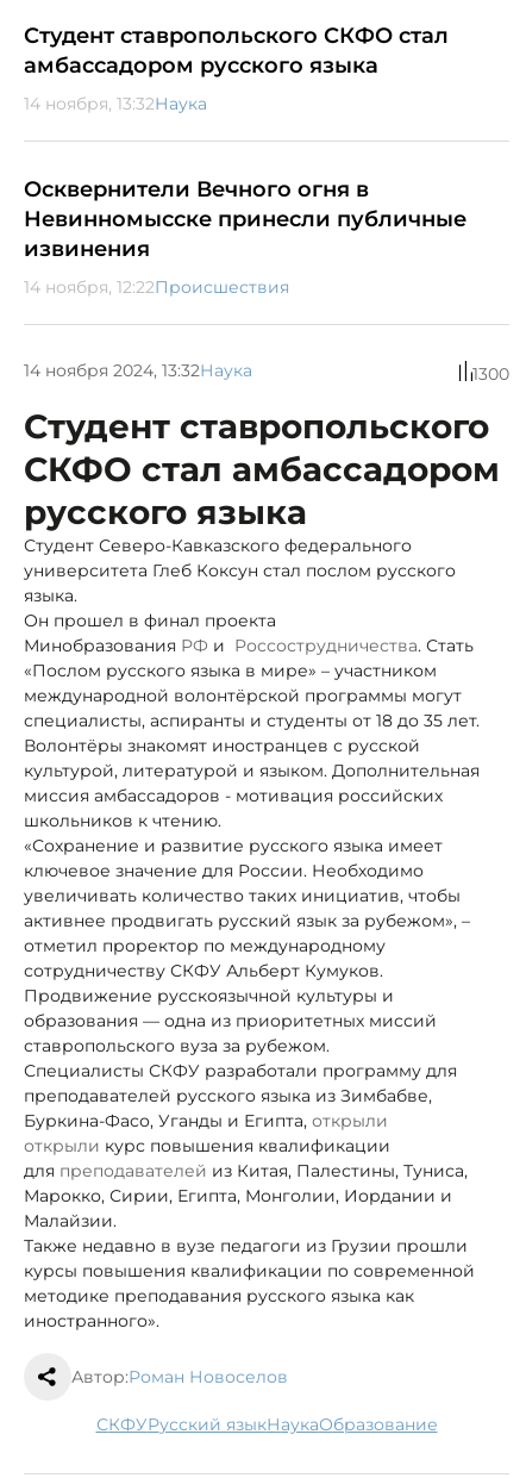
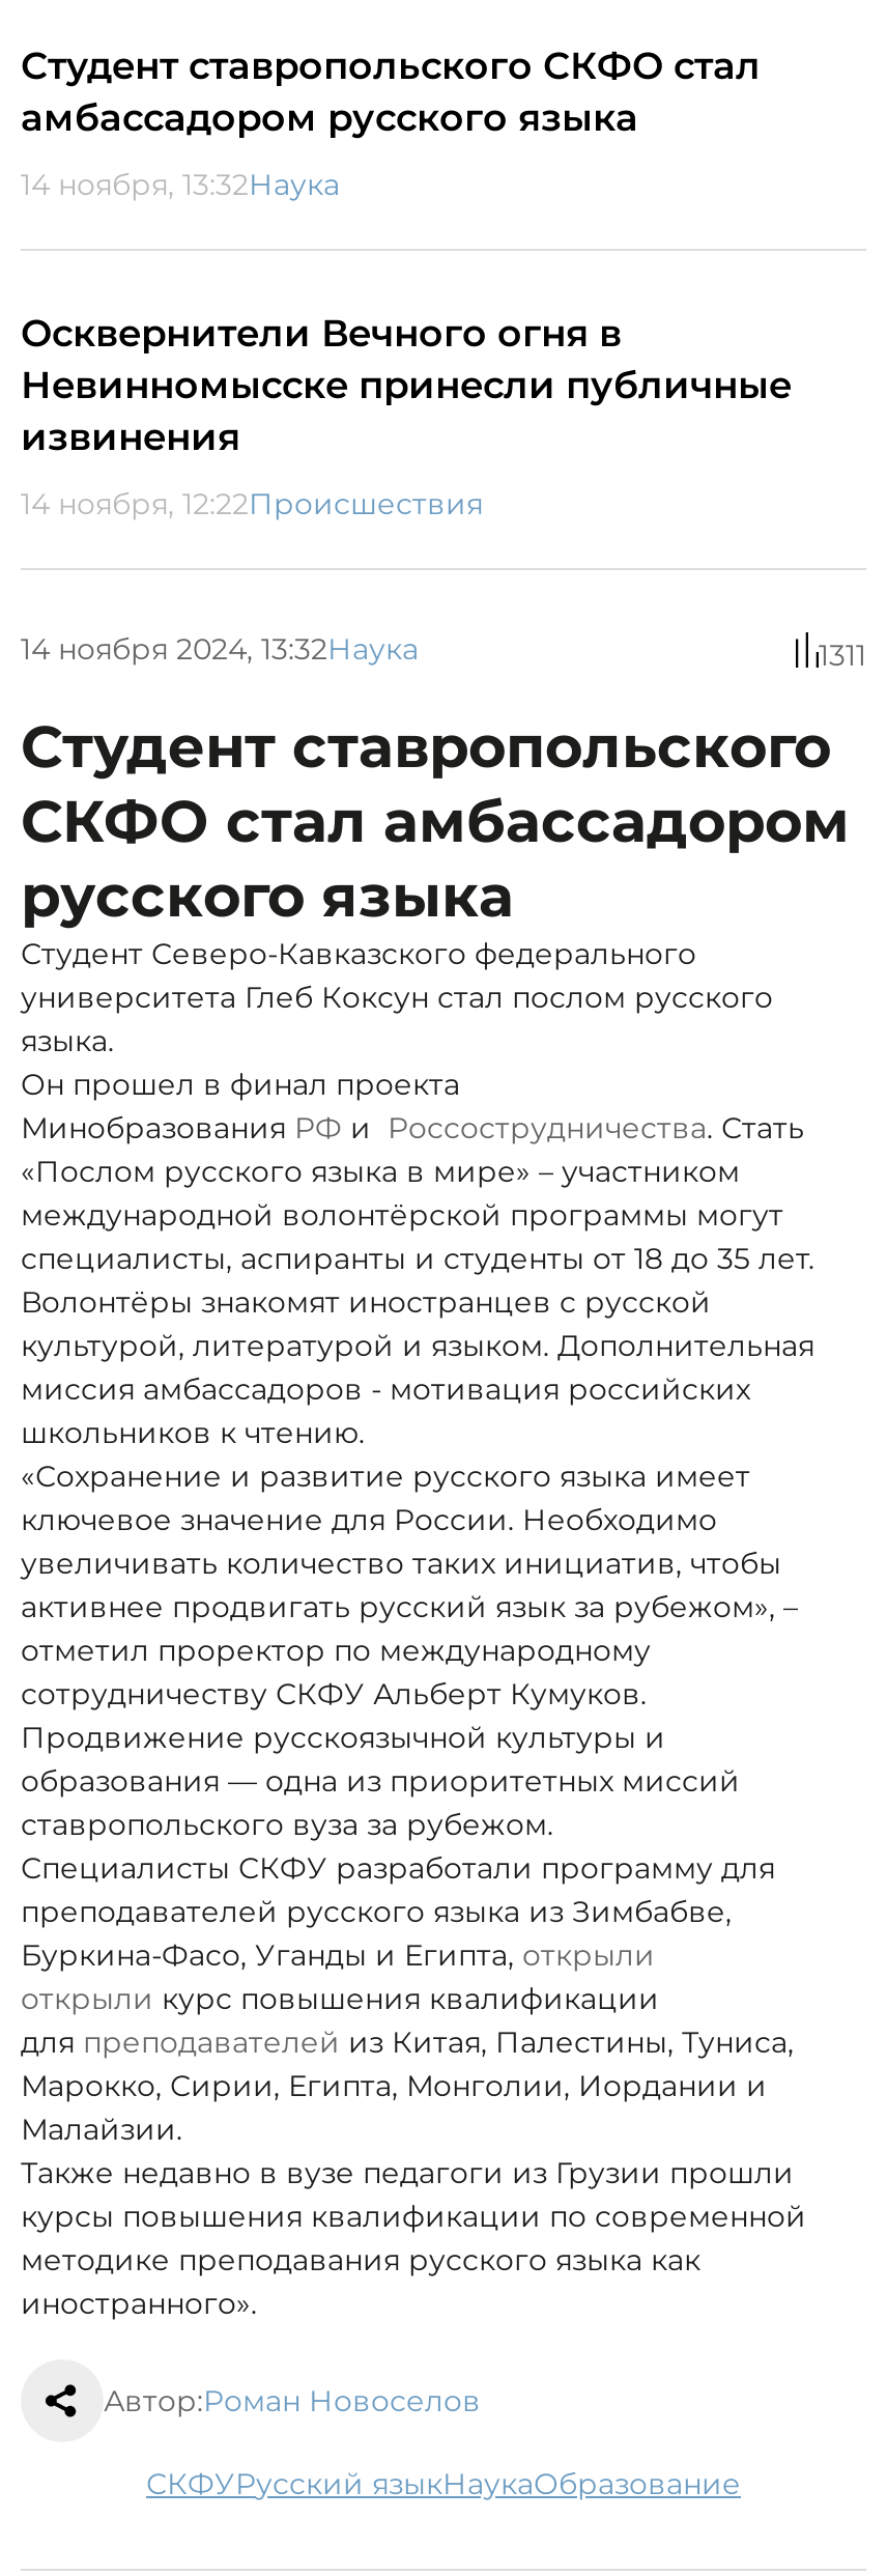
[472,363,509,384] 1300 -> [819,636,866,673] 1311

